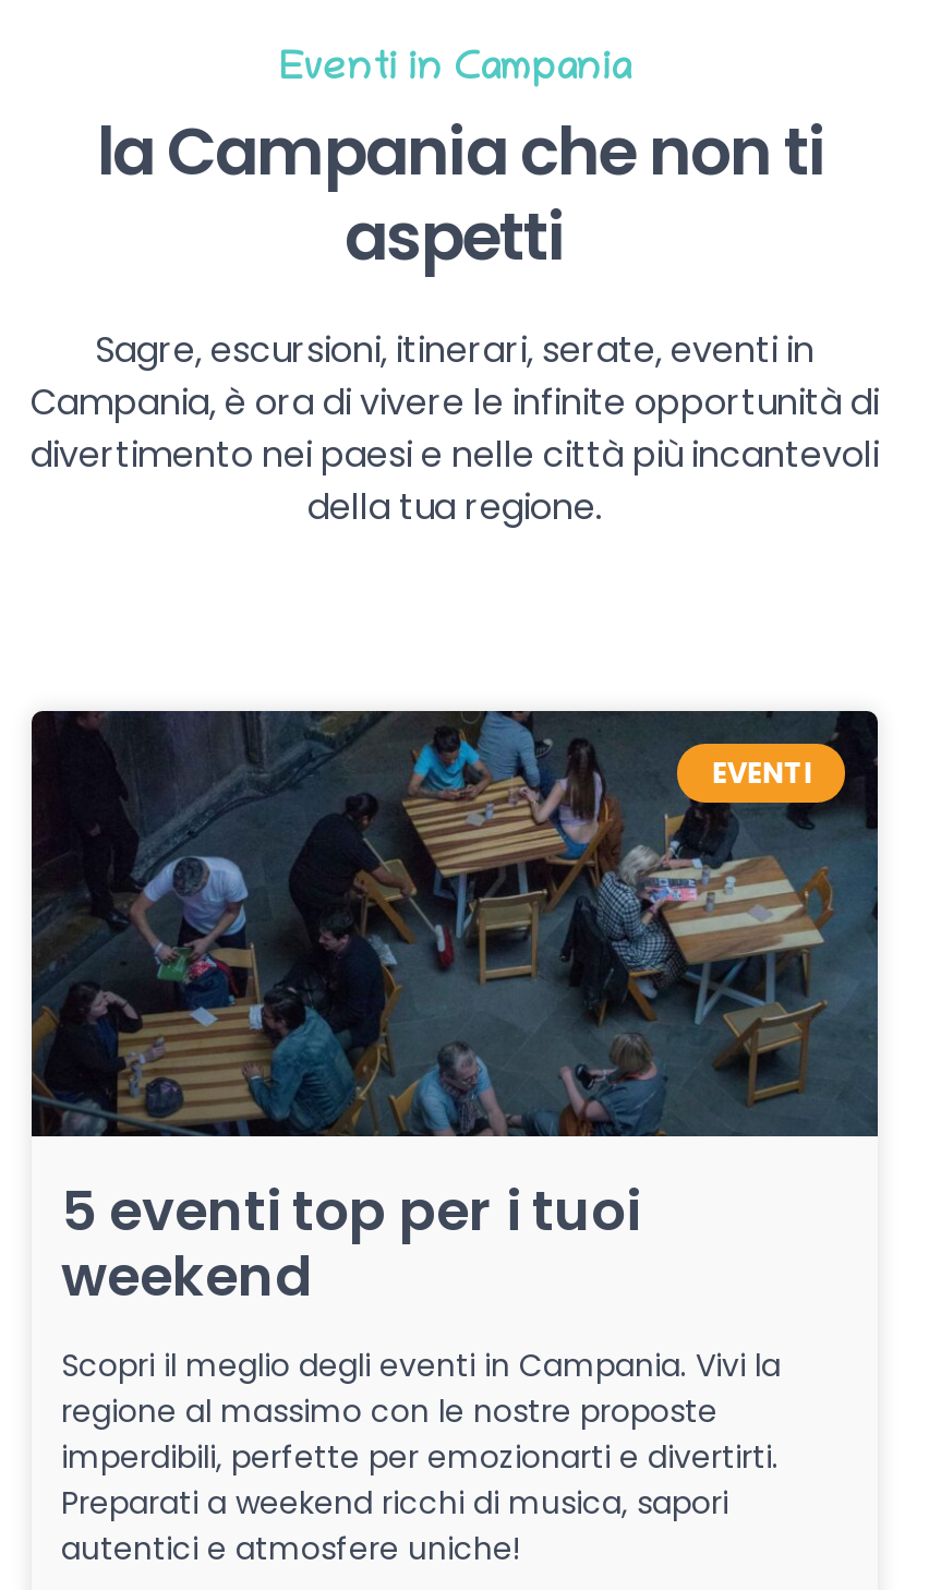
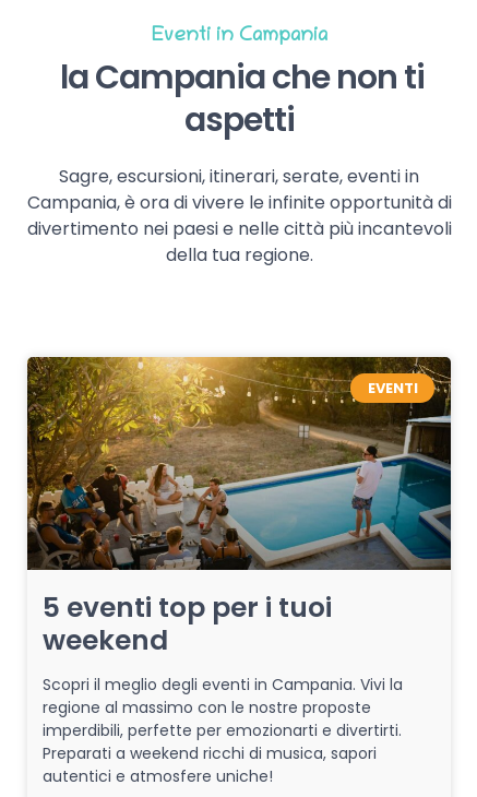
[29,709,878,1139] [image] -> [26,356,451,571] [image]

